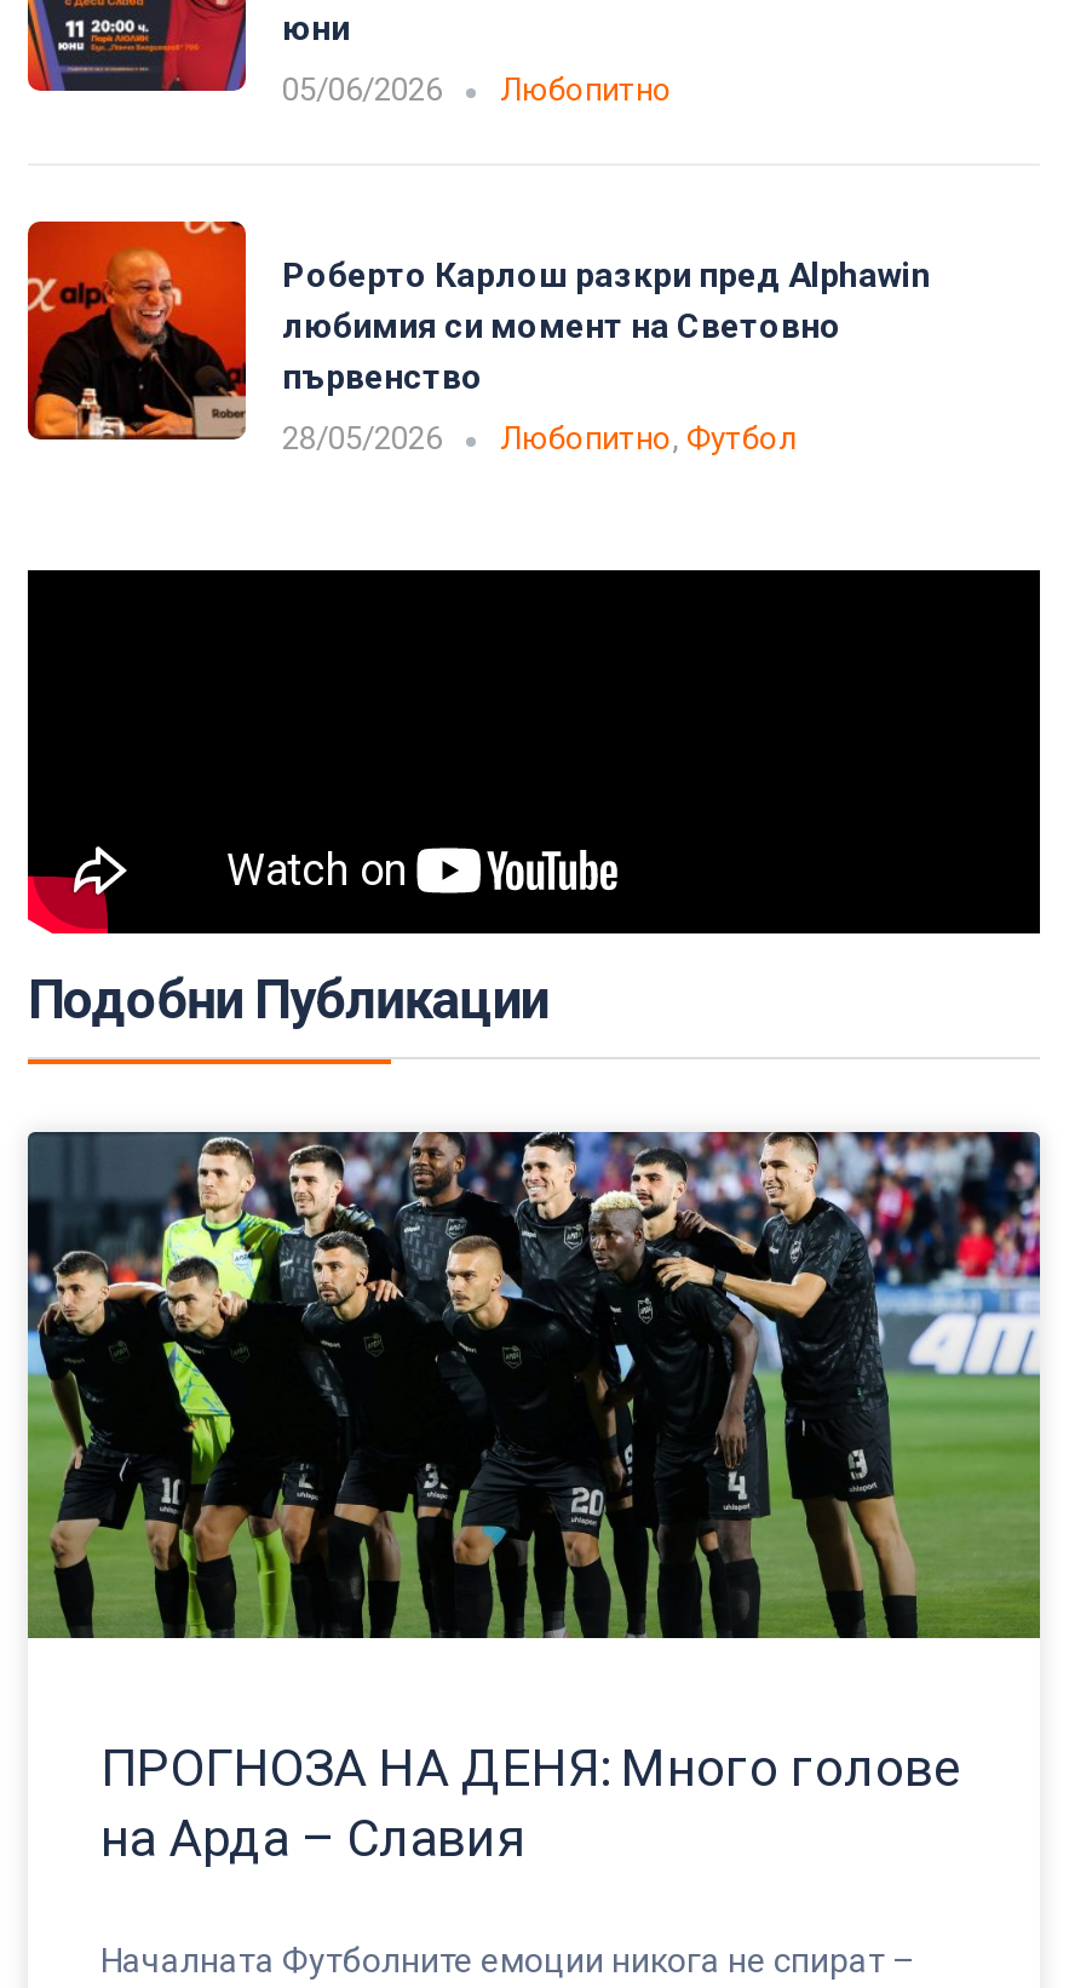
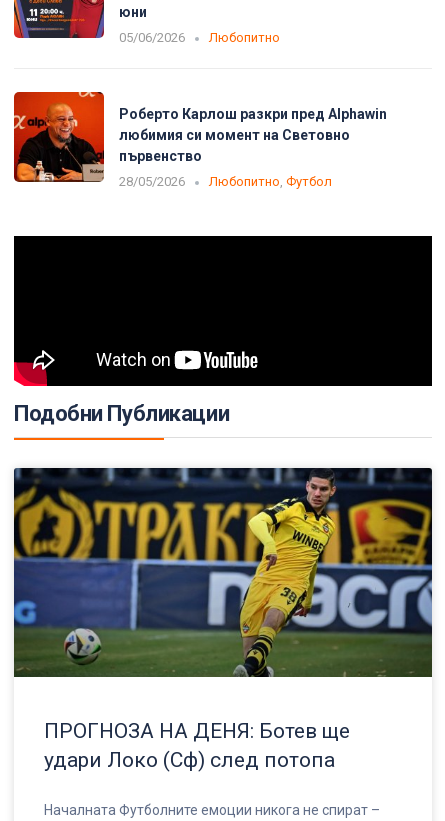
[25,1131,1042,1639] [image] -> [13,467,433,678] [image]
[100,1741,960,1869] ПРОГНОЗА НА ДЕНЯ: Много голове | на Арда – Славия -> [44,719,350,772] ПРОГНОЗА НА ДЕНЯ: Ботев ще | удари Локо (Сф) след потопа

